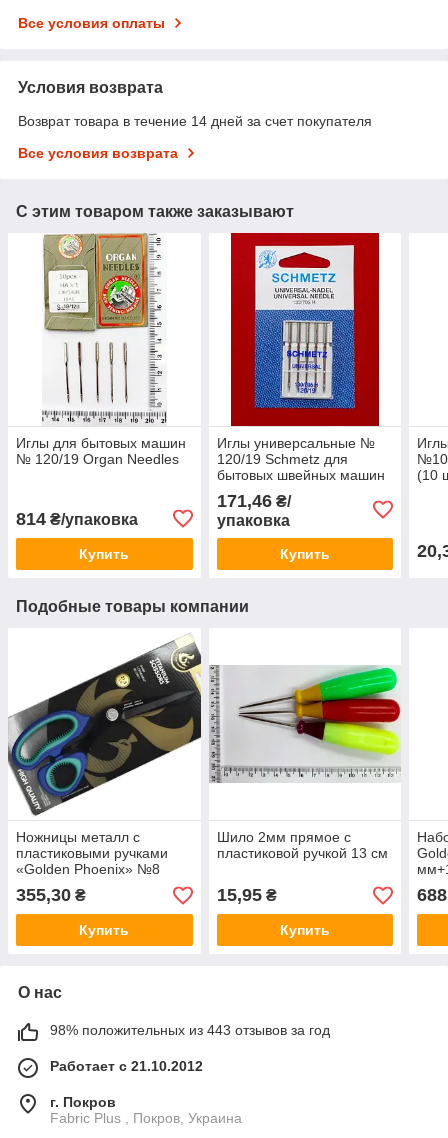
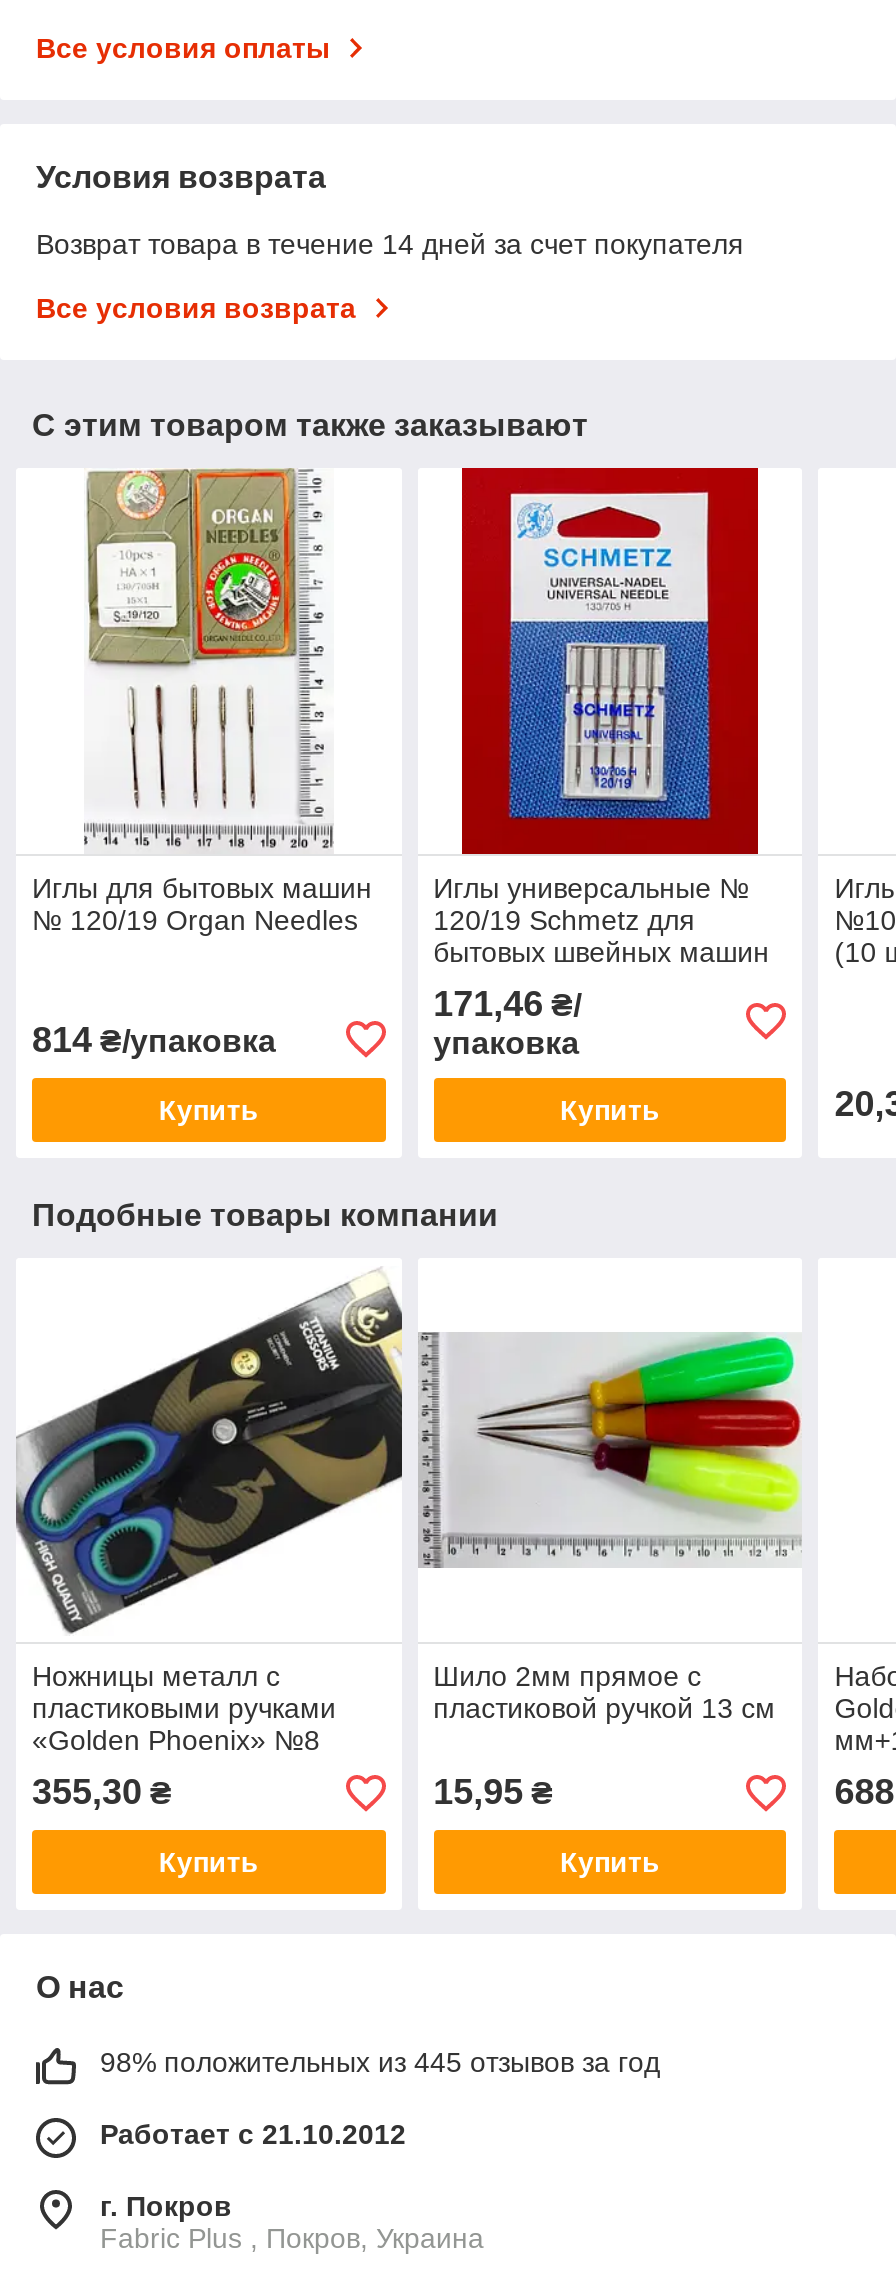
[50,1022,330,1038] 98% положительных из 443 отзывов за год -> [100,2047,660,2079] 98% положительных из 445 отзывов за год

